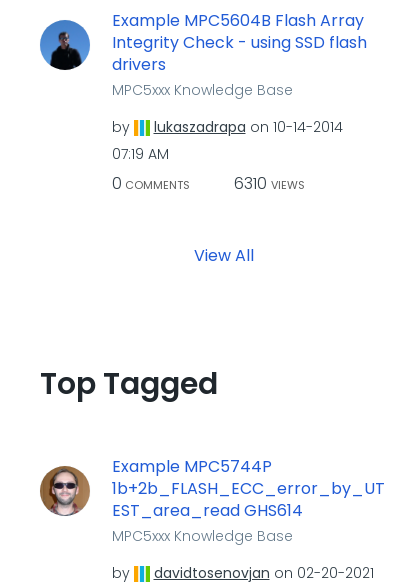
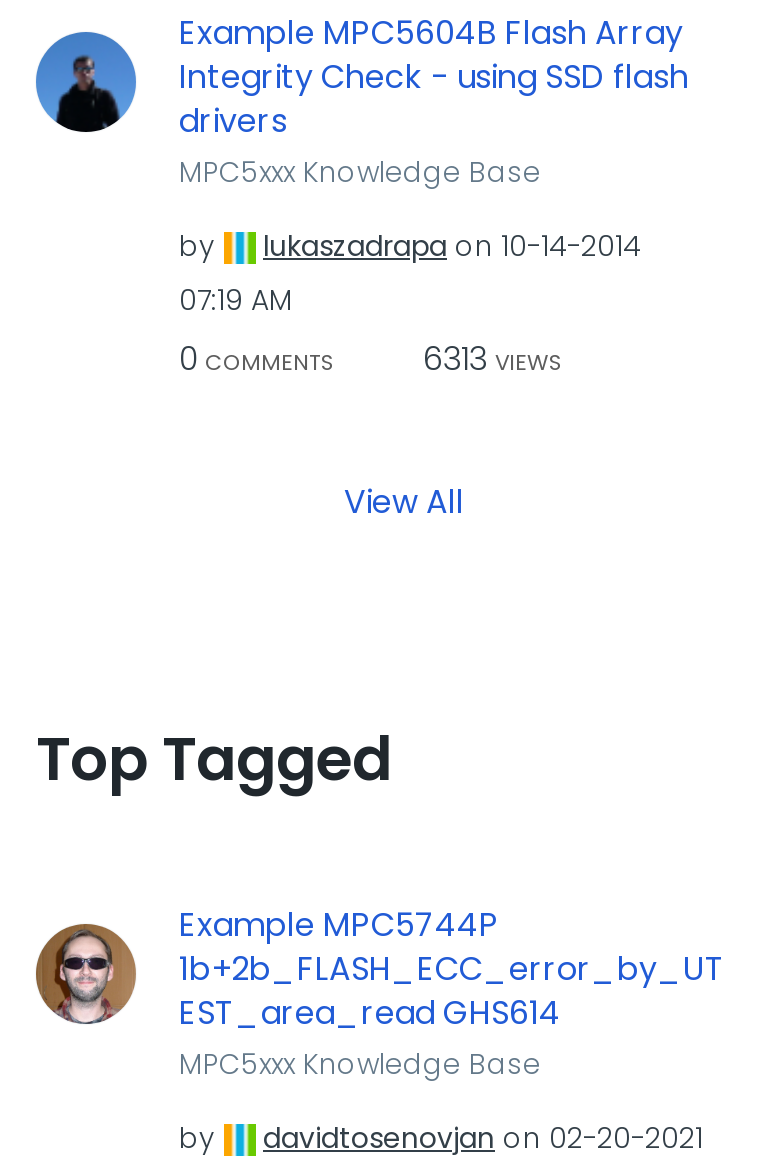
[111,171,304,194] 0 COMMENTS 6310 VIEWS -> [179,335,563,381] 0 COMMENTS 6313 VIEWS

